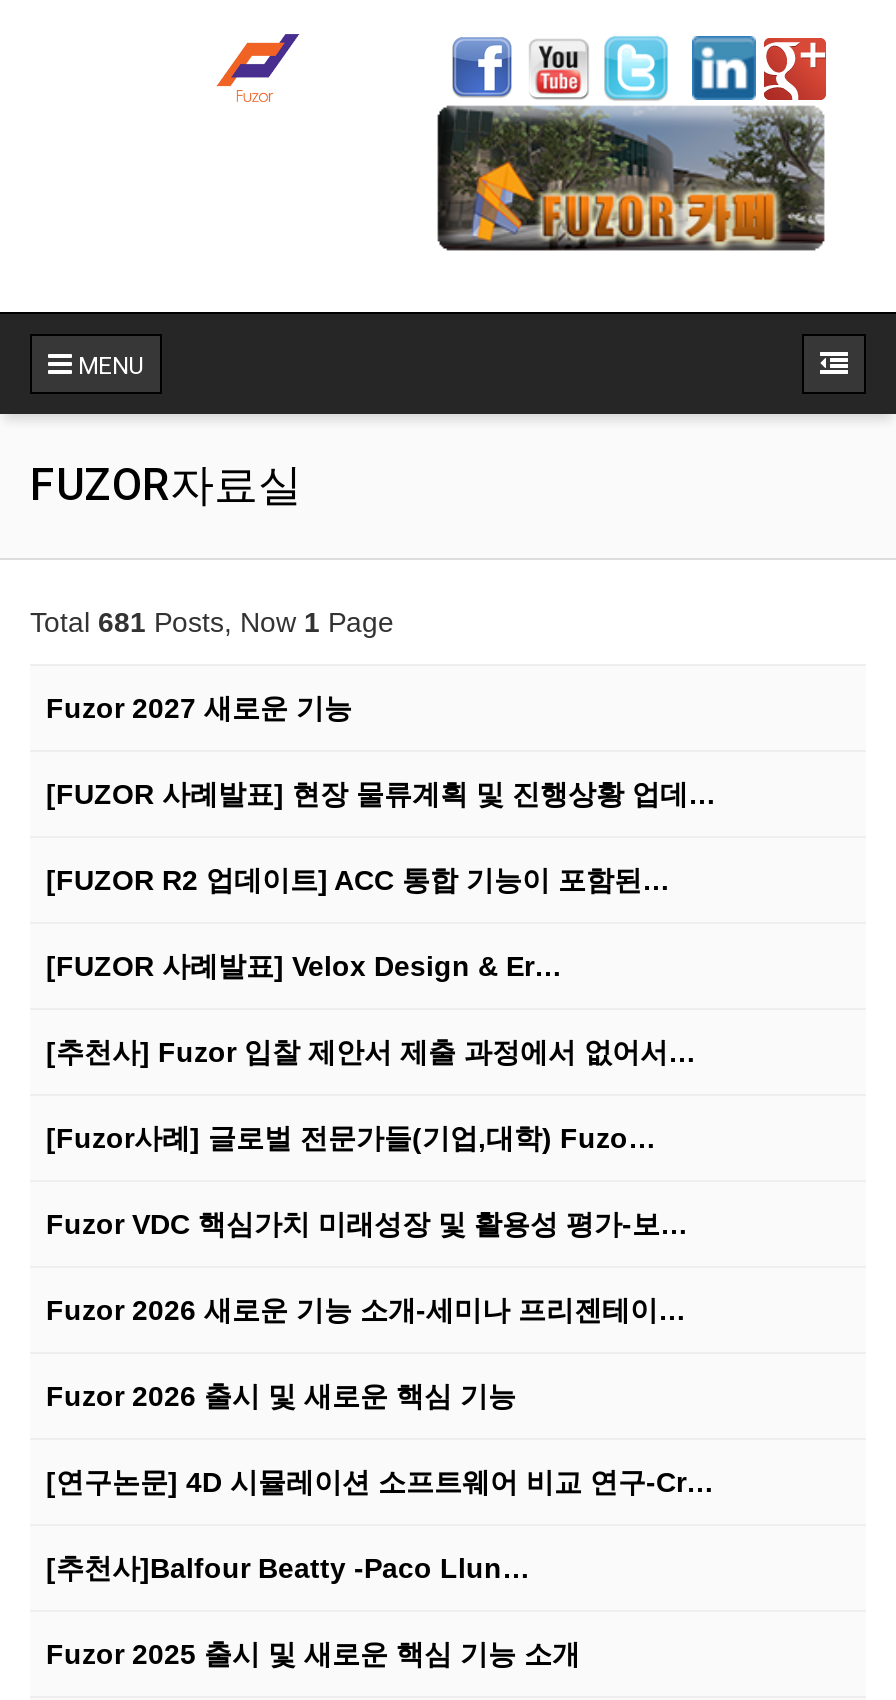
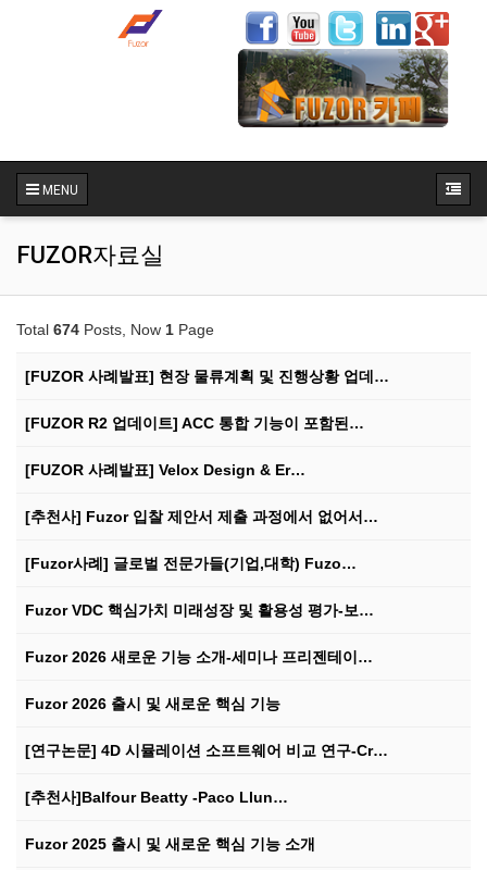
[30,606,394,724] Total 681 Posts, Now 1 Page | Fuzor 2027 새로운 기능 -> [16,321,214,338] Total 674 Posts, Now 1 Page

